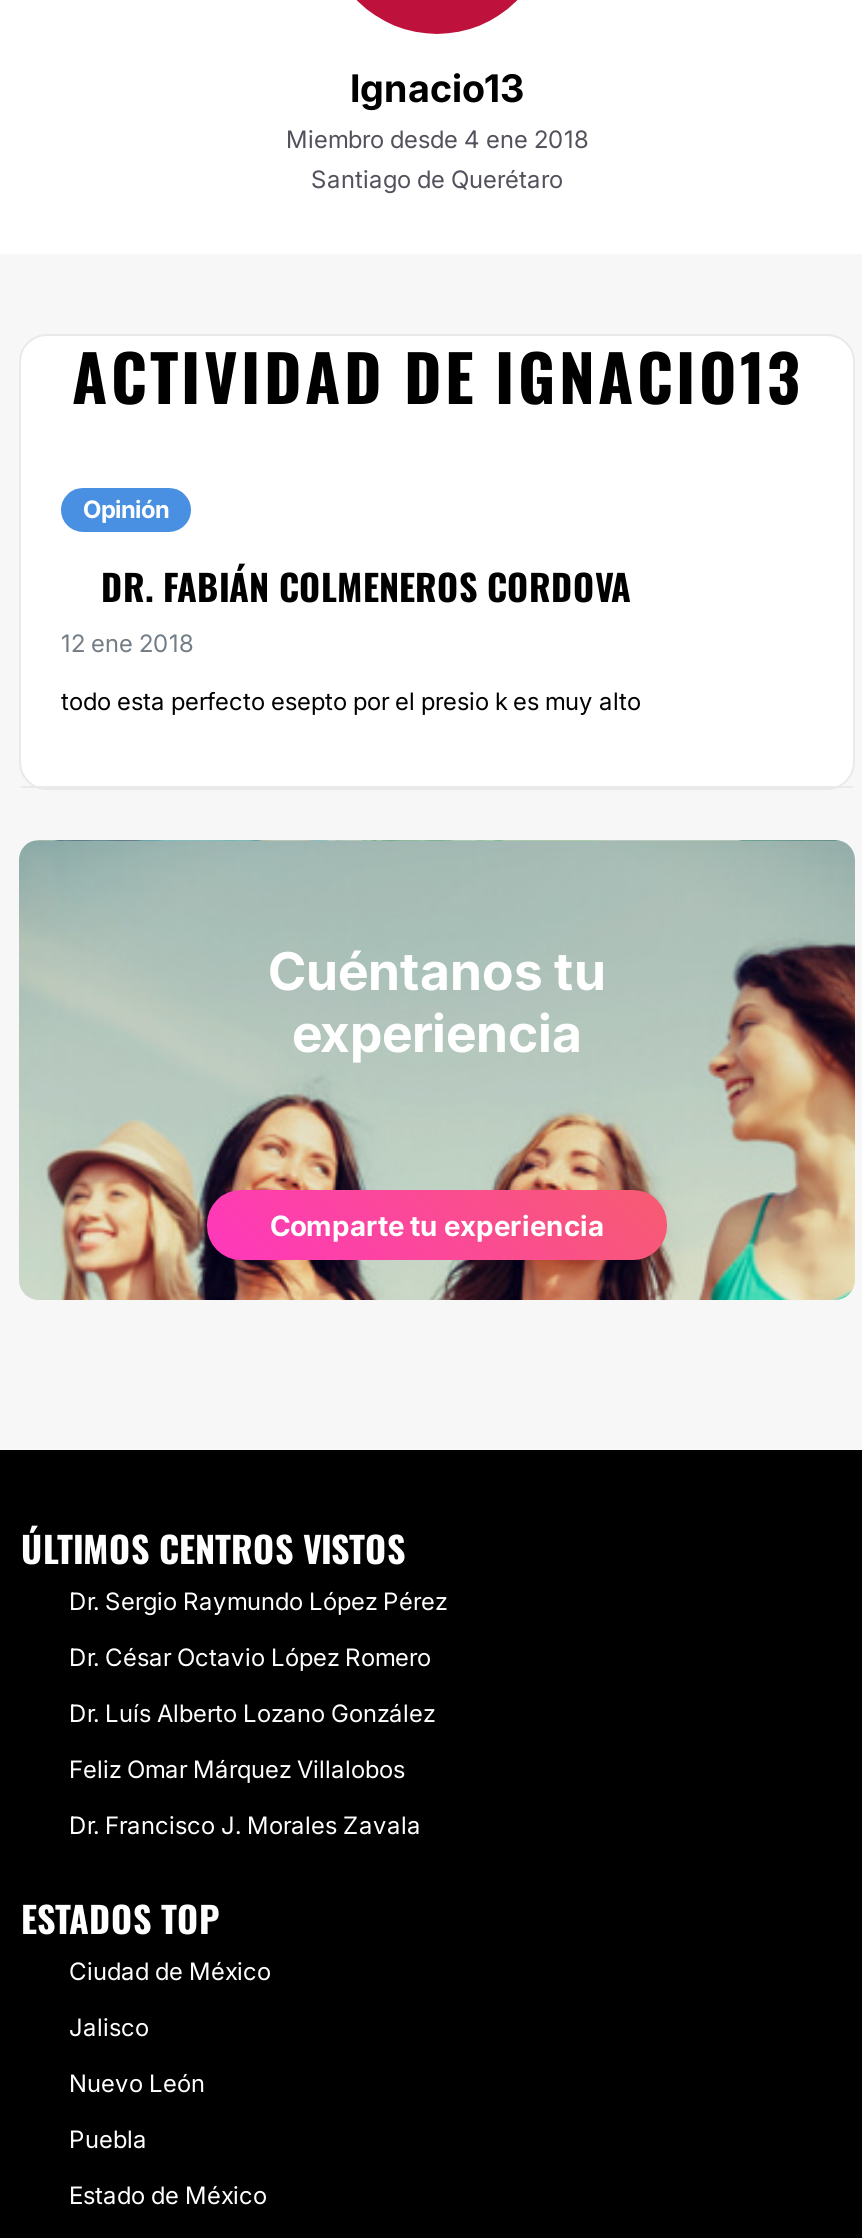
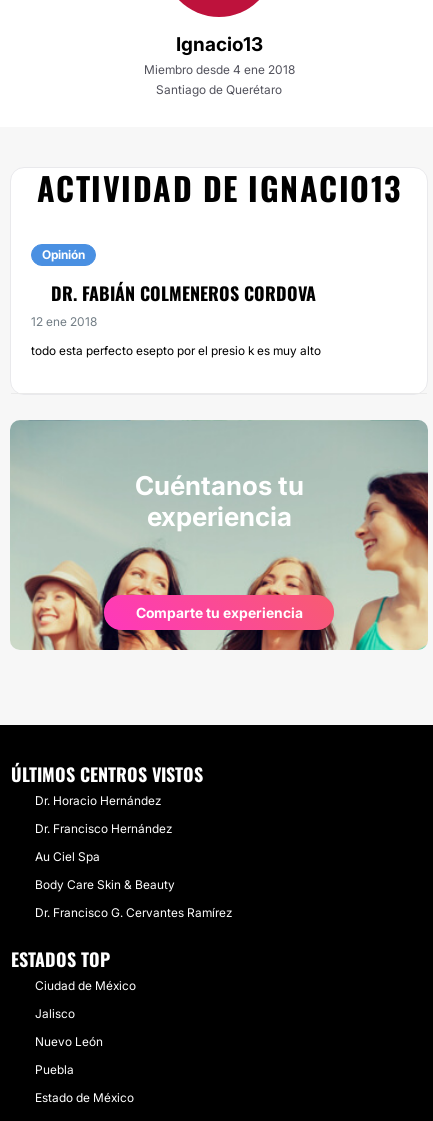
[69,1586,447,1616] Dr. Sergio Raymundo López Pérez -> [35,793,161,808] Dr. Horacio Hernández
[69,1642,431,1672] Dr. César Octavio López Romero -> [35,821,172,836] Dr. Francisco Hernández
[69,1698,435,1728] Dr. Luís Alberto Lozano González -> [35,849,100,864] Au Ciel Spa
[69,1754,405,1784] Feliz Omar Márquez Villalobos -> [35,877,175,892] Body Care Skin & Beauty
[69,1810,421,1840] Dr. Francisco J. Morales Zavala -> [35,905,232,920] Dr. Francisco G. Cervantes Ramírez

